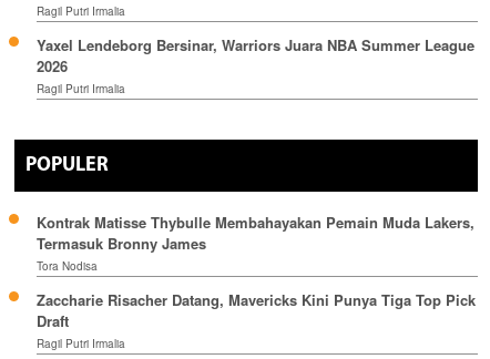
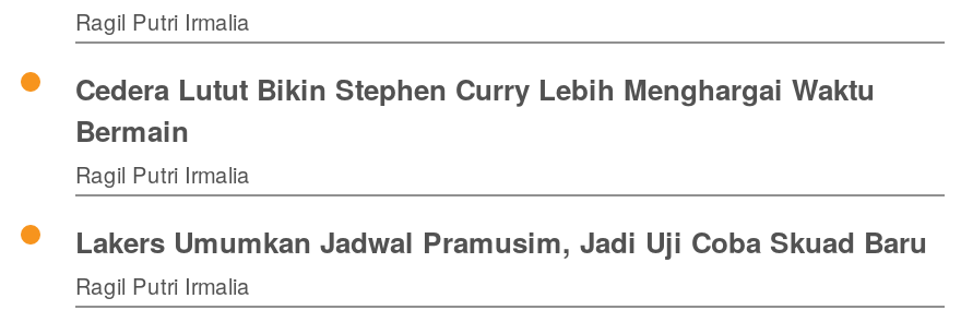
[37,34,474,76] Yaxel Lendeborg Bersinar, Warriors Juara NBA Summer League | 2026 -> [75,67,875,150] Cedera Lutut Bikin Stephen Curry Lebih Menghargai Waktu | Bermain
[25,155,476,331] POPULER | Kontrak Matisse Thybulle Membahayakan Pemain Muda Lakers, | Termasuk Bronny James | Tora Nodisa | Zaccharie Risacher Datang, Mavericks Kini Punya Tiga Top Pick | Draft -> [75,219,927,261] Lakers Umumkan Jadwal Pramusim, Jadi Uji Coba Skuad Baru

